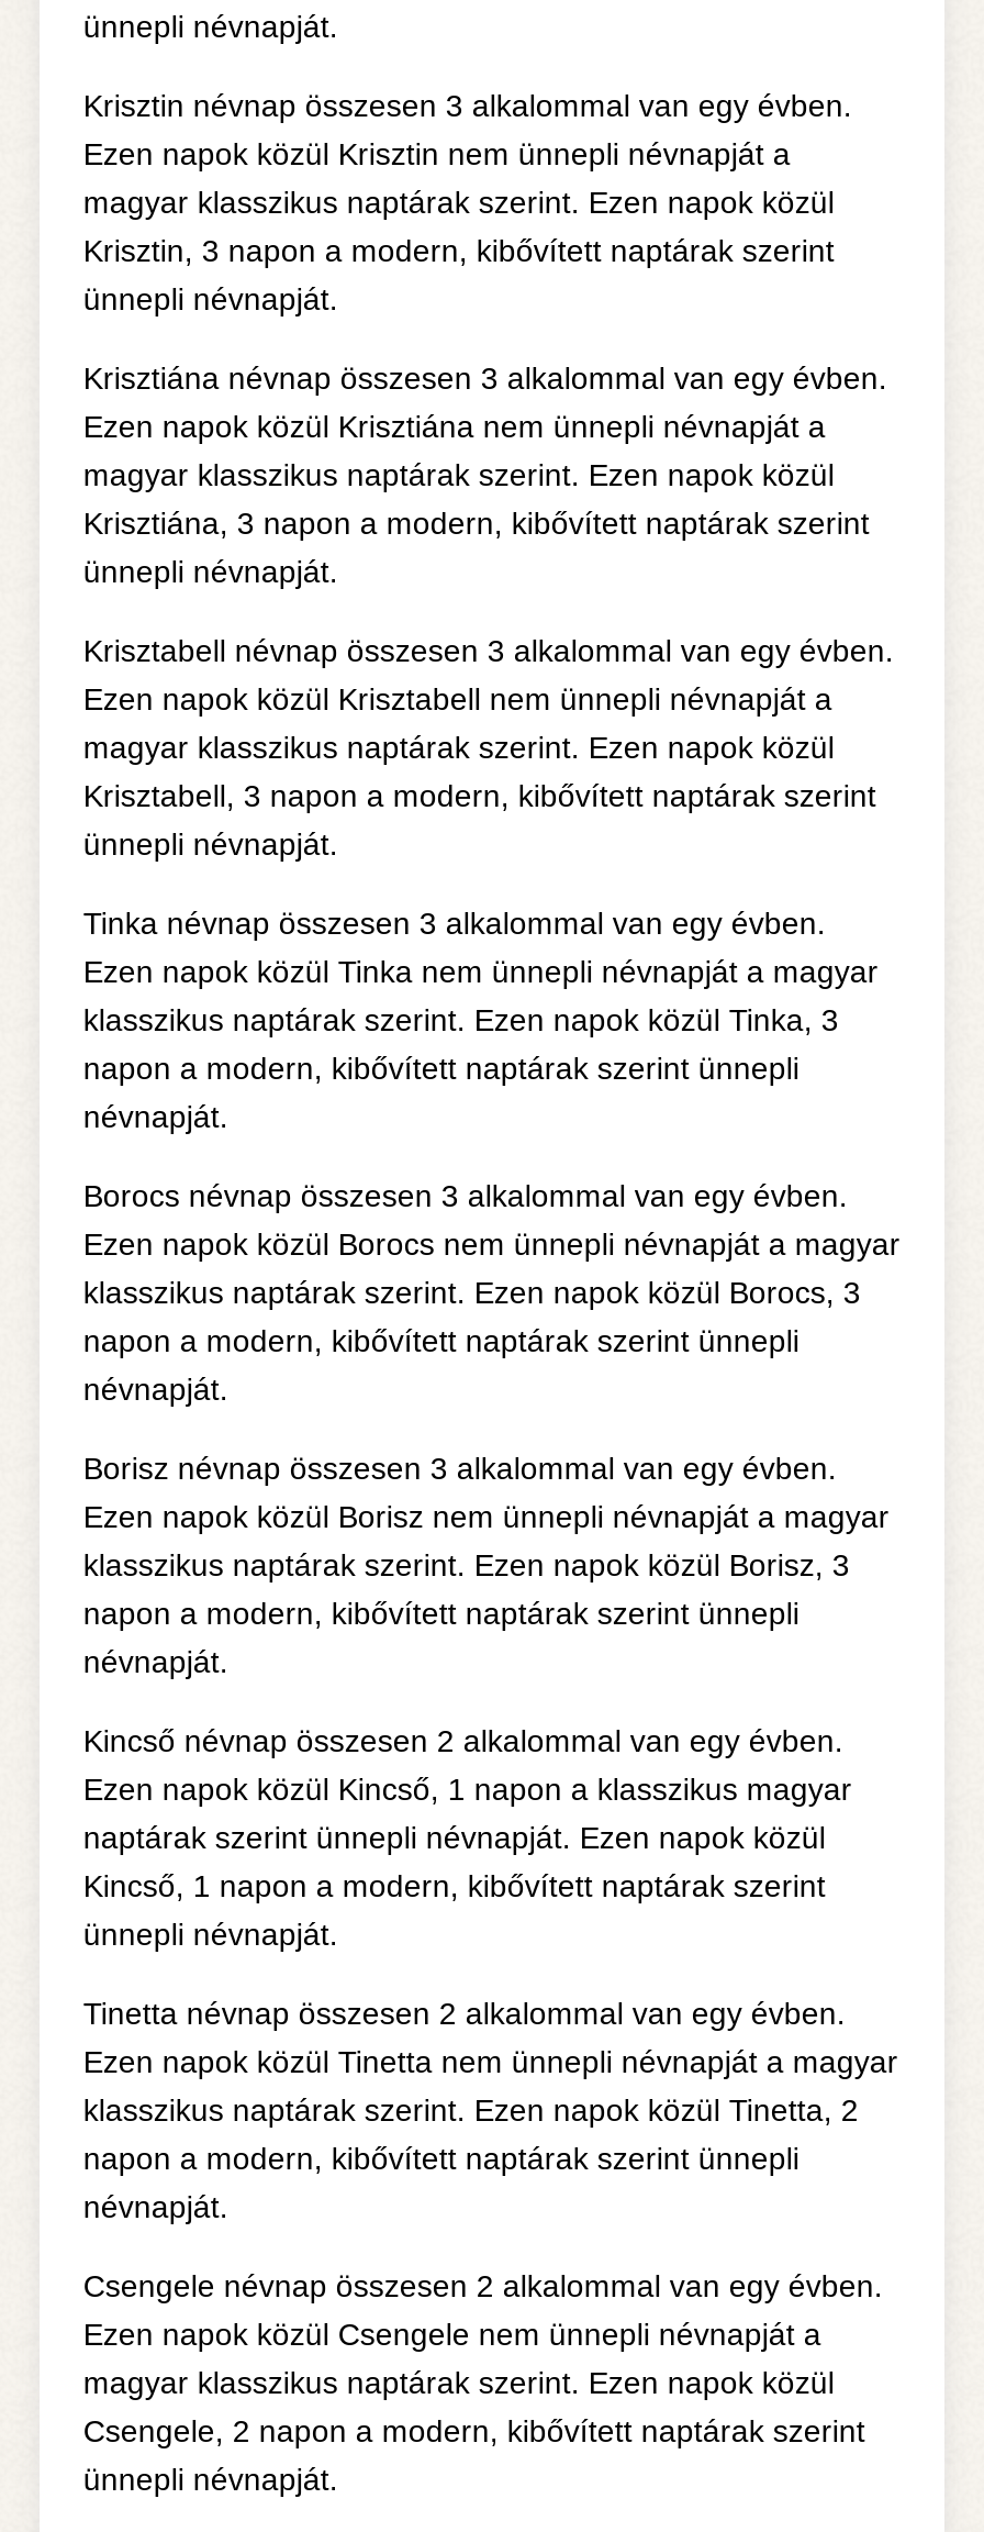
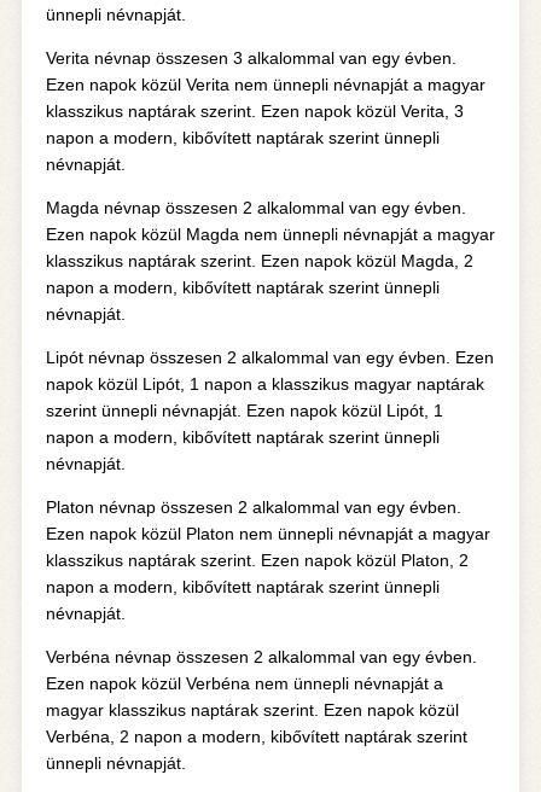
[83,88,894,1037] Krisztin névnap összesen 3 alkalommal van egy évben. | Ezen napok közül Krisztin nem ünnepli névnapját a | magyar klasszikus naptárak szerint. Ezen napok közül | Krisztin, 3 napon a modern, kibővített naptárak szerint | ünnepli névnapját. | Krisztiána névnap összesen 3 alkalommal van egy évben. | Ezen napok közül Krisztiána nem ünnepli névnapját a | magyar klasszikus naptárak szerint. Ezen napok közül | Krisztiána, 3 napon a modern, kibővített naptárak szerint | ünnepli névnapját. | Krisztabell névnap összesen 3 alkalommal van egy évben. | Ezen napok közül Krisztabell nem ünnepli névnapját a | magyar klasszikus naptárak szerint. Ezen napok közül | Krisztabell, 3 napon a modern, kibővített naptárak szerint | ünnepli névnapját. | Tinka névnap összesen 3 alkalommal van egy évben. | Ezen napok közül Tinka nem ünnepli névnapját a magyar | klasszikus naptárak szerint. Ezen napok közül Tinka, 3 -> [46,48,485,121] Verita névnap összesen 3 alkalommal van egy évben. | Ezen napok közül Verita nem ünnepli névnapját a magyar | klasszikus naptárak szerint. Ezen napok közül Verita, 3
[83,1178,848,1213] Borocs névnap összesen 3 alkalommal van egy évben. -> [46,198,466,217] Magda névnap összesen 2 alkalommal van egy évben.
[83,1226,900,1262] Ezen napok közül Borocs nem ünnepli névnapját a magyar -> [46,225,495,244] Ezen napok közül Magda nem ünnepli névnapját a magyar
[83,1275,861,1310] klasszikus naptárak szerint. Ezen napok közül Borocs, 3 -> [46,251,473,270] klasszikus naptárak szerint. Ezen napok közül Magda, 2
[83,1451,889,1582] Borisz névnap összesen 3 alkalommal van egy évben. | Ezen napok közül Borisz nem ünnepli névnapját a magyar | klasszikus naptárak szerint. Ezen napok közül Borisz, 3 -> [46,348,494,420] Lipót névnap összesen 2 alkalommal van egy évben. Ezen | napok közül Lipót, 1 napon a klasszikus magyar naptárak | szerint ünnepli névnapját. Ezen napok közül Lipót, 1
[83,1723,898,2128] Kincső névnap összesen 2 alkalommal van egy évben. | Ezen napok közül Kincső, 1 napon a klasszikus magyar | naptárak szerint ünnepli névnapját. Ezen napok közül | Kincső, 1 napon a modern, kibővített naptárak szerint | ünnepli névnapját. | Tinetta névnap összesen 2 alkalommal van egy évben. | Ezen napok közül Tinetta nem ünnepli névnapját a magyar | klasszikus naptárak szerint. Ezen napok közül Tinetta, 2 -> [46,497,490,570] Platon névnap összesen 2 alkalommal van egy évben. | Ezen napok közül Platon nem ünnepli névnapját a magyar | klasszikus naptárak szerint. Ezen napok közül Platon, 2
[83,2268,883,2303] Csengele névnap összesen 2 alkalommal van egy évben. -> [46,647,477,666] Verbéna névnap összesen 2 alkalommal van egy évben.
[83,2317,821,2352] Ezen napok közül Csengele nem ünnepli névnapját a -> [46,674,443,693] Ezen napok közül Verbéna nem ünnepli névnapját a
[83,2413,865,2448] Csengele, 2 napon a modern, kibővített naptárak szerint -> [46,727,467,746] Verbéna, 2 napon a modern, kibővített naptárak szerint

